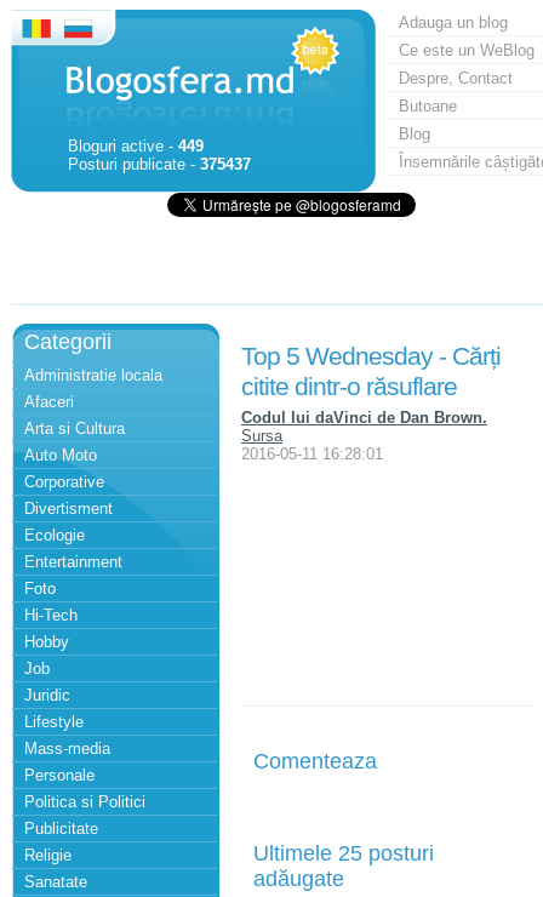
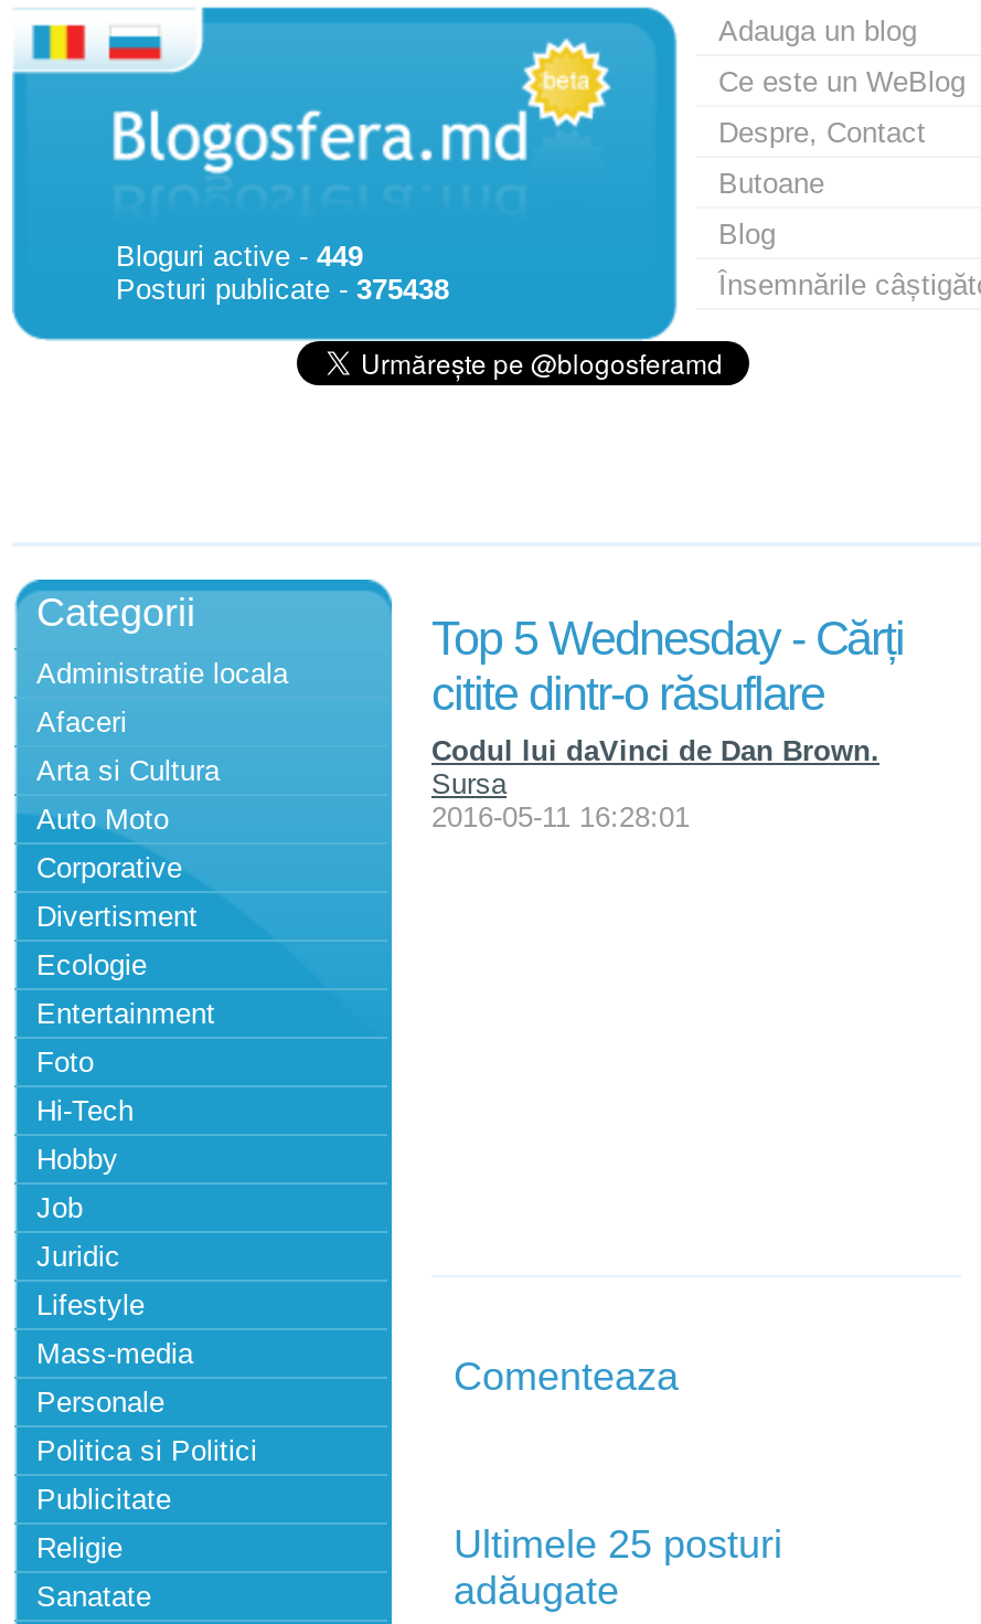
[68,155,251,173] Posturi publicate - 375437 -> [116,273,449,306] Posturi publicate - 375438

